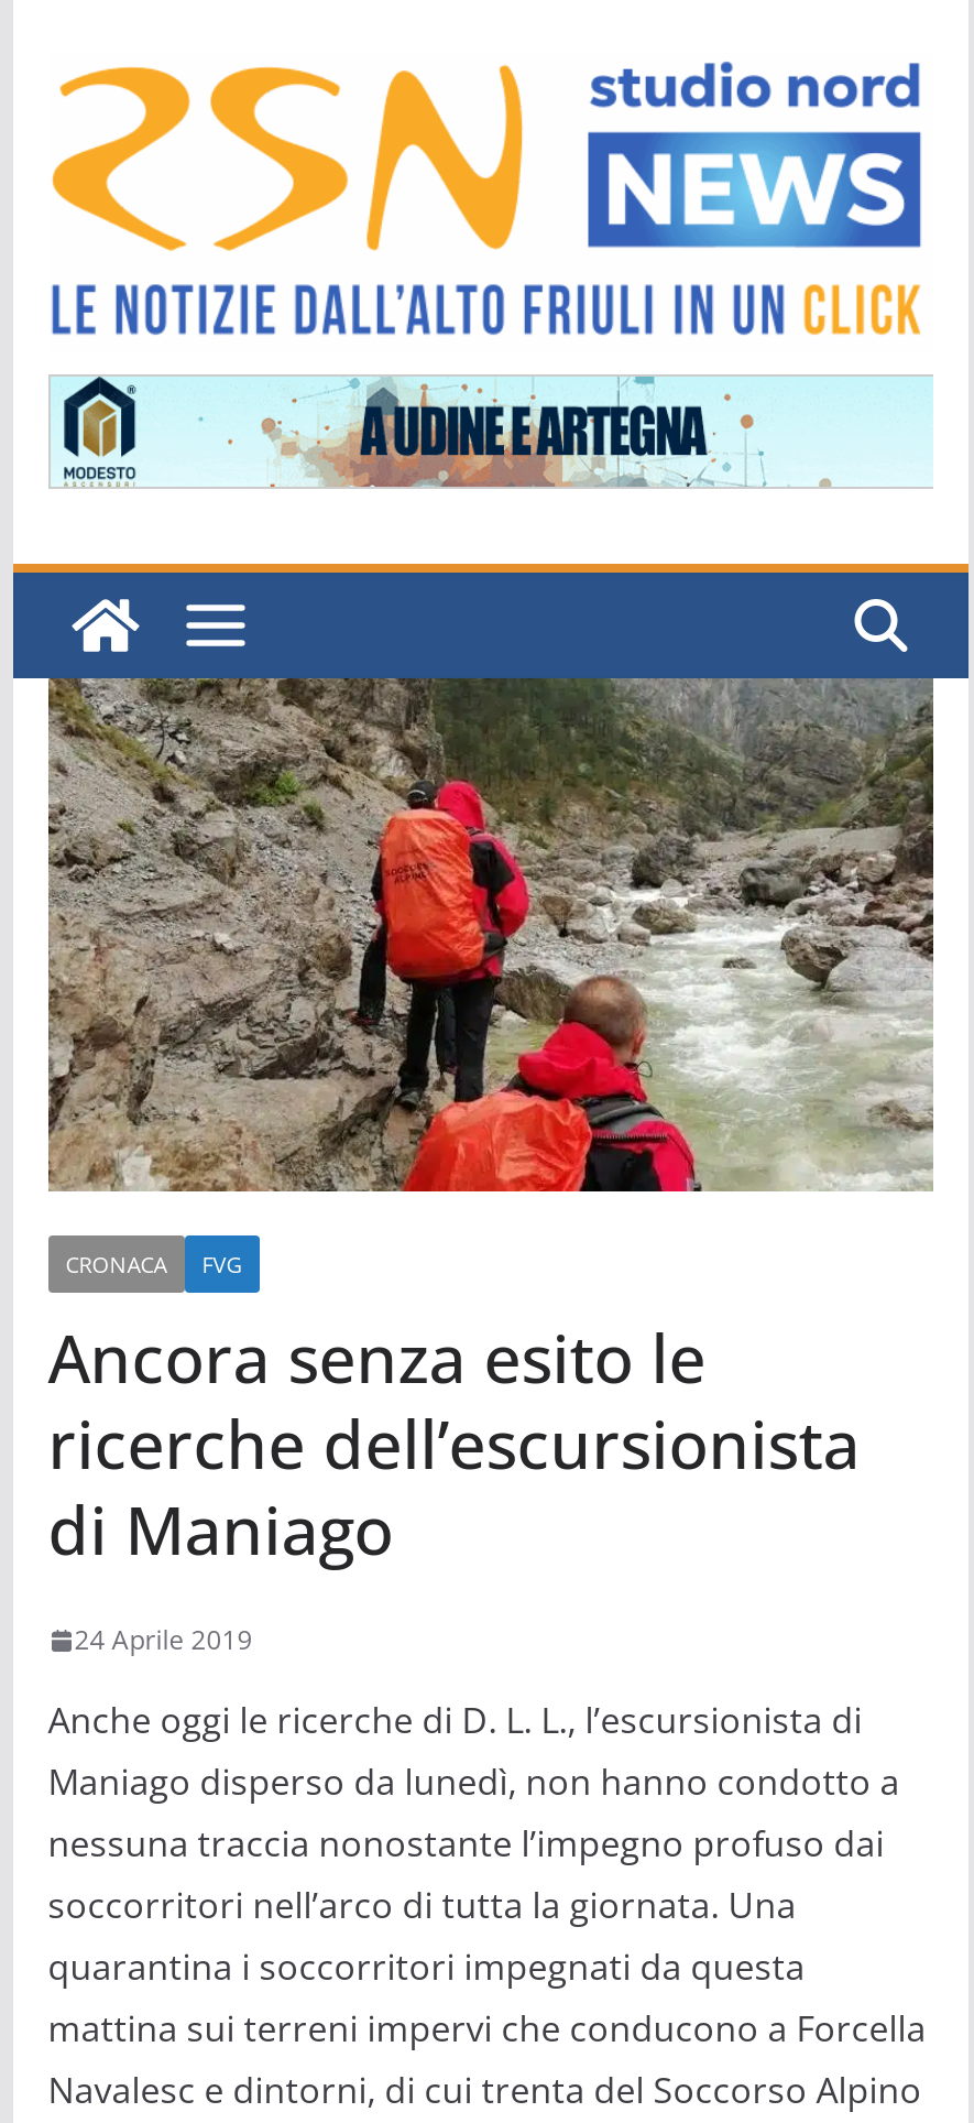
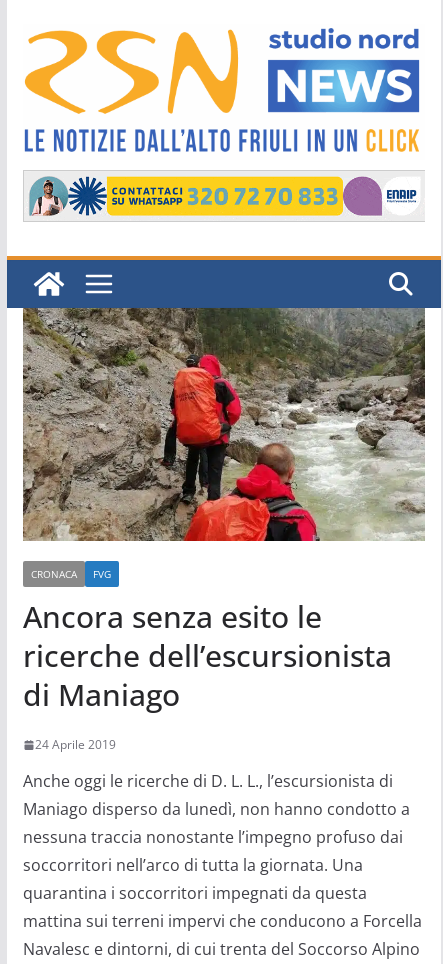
[53,374,931,489] [image] -> [25,171,423,221] [image]

